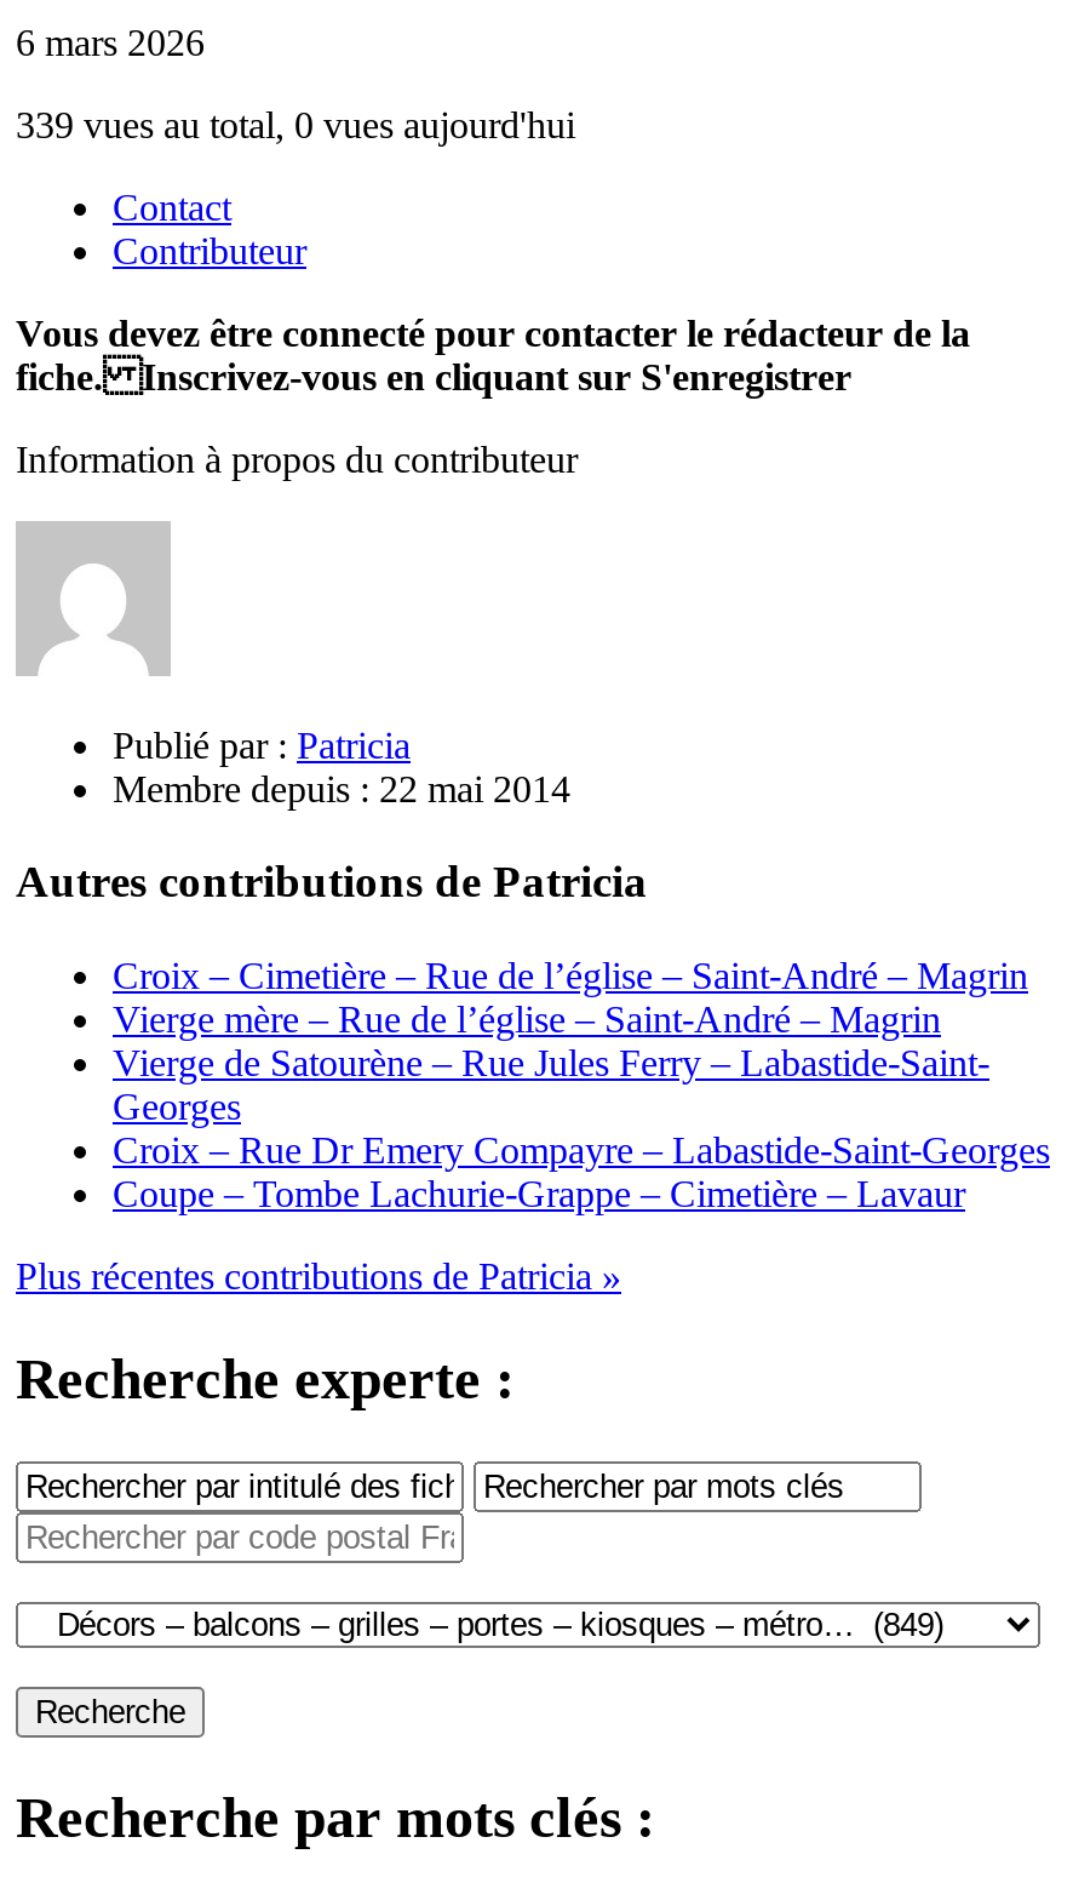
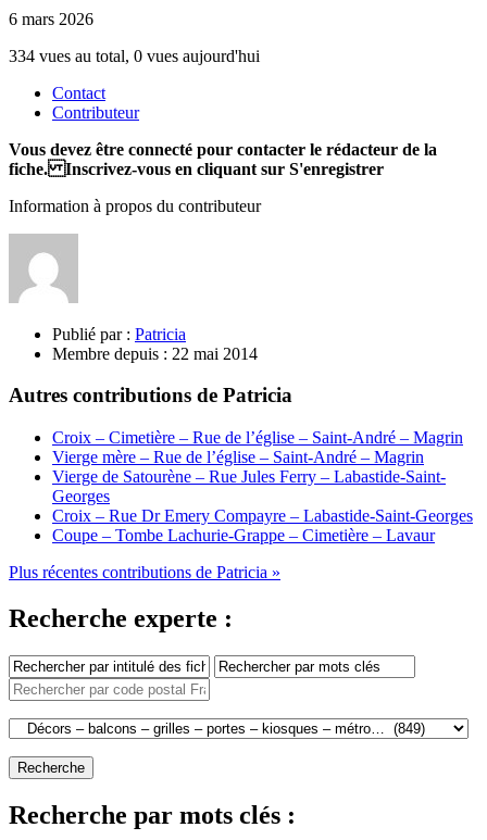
[16,103,575,145] 339 vues au total, 0 vues aujourd'hui -> [9,46,260,65] 334 vues au total, 0 vues aujourd'hui

